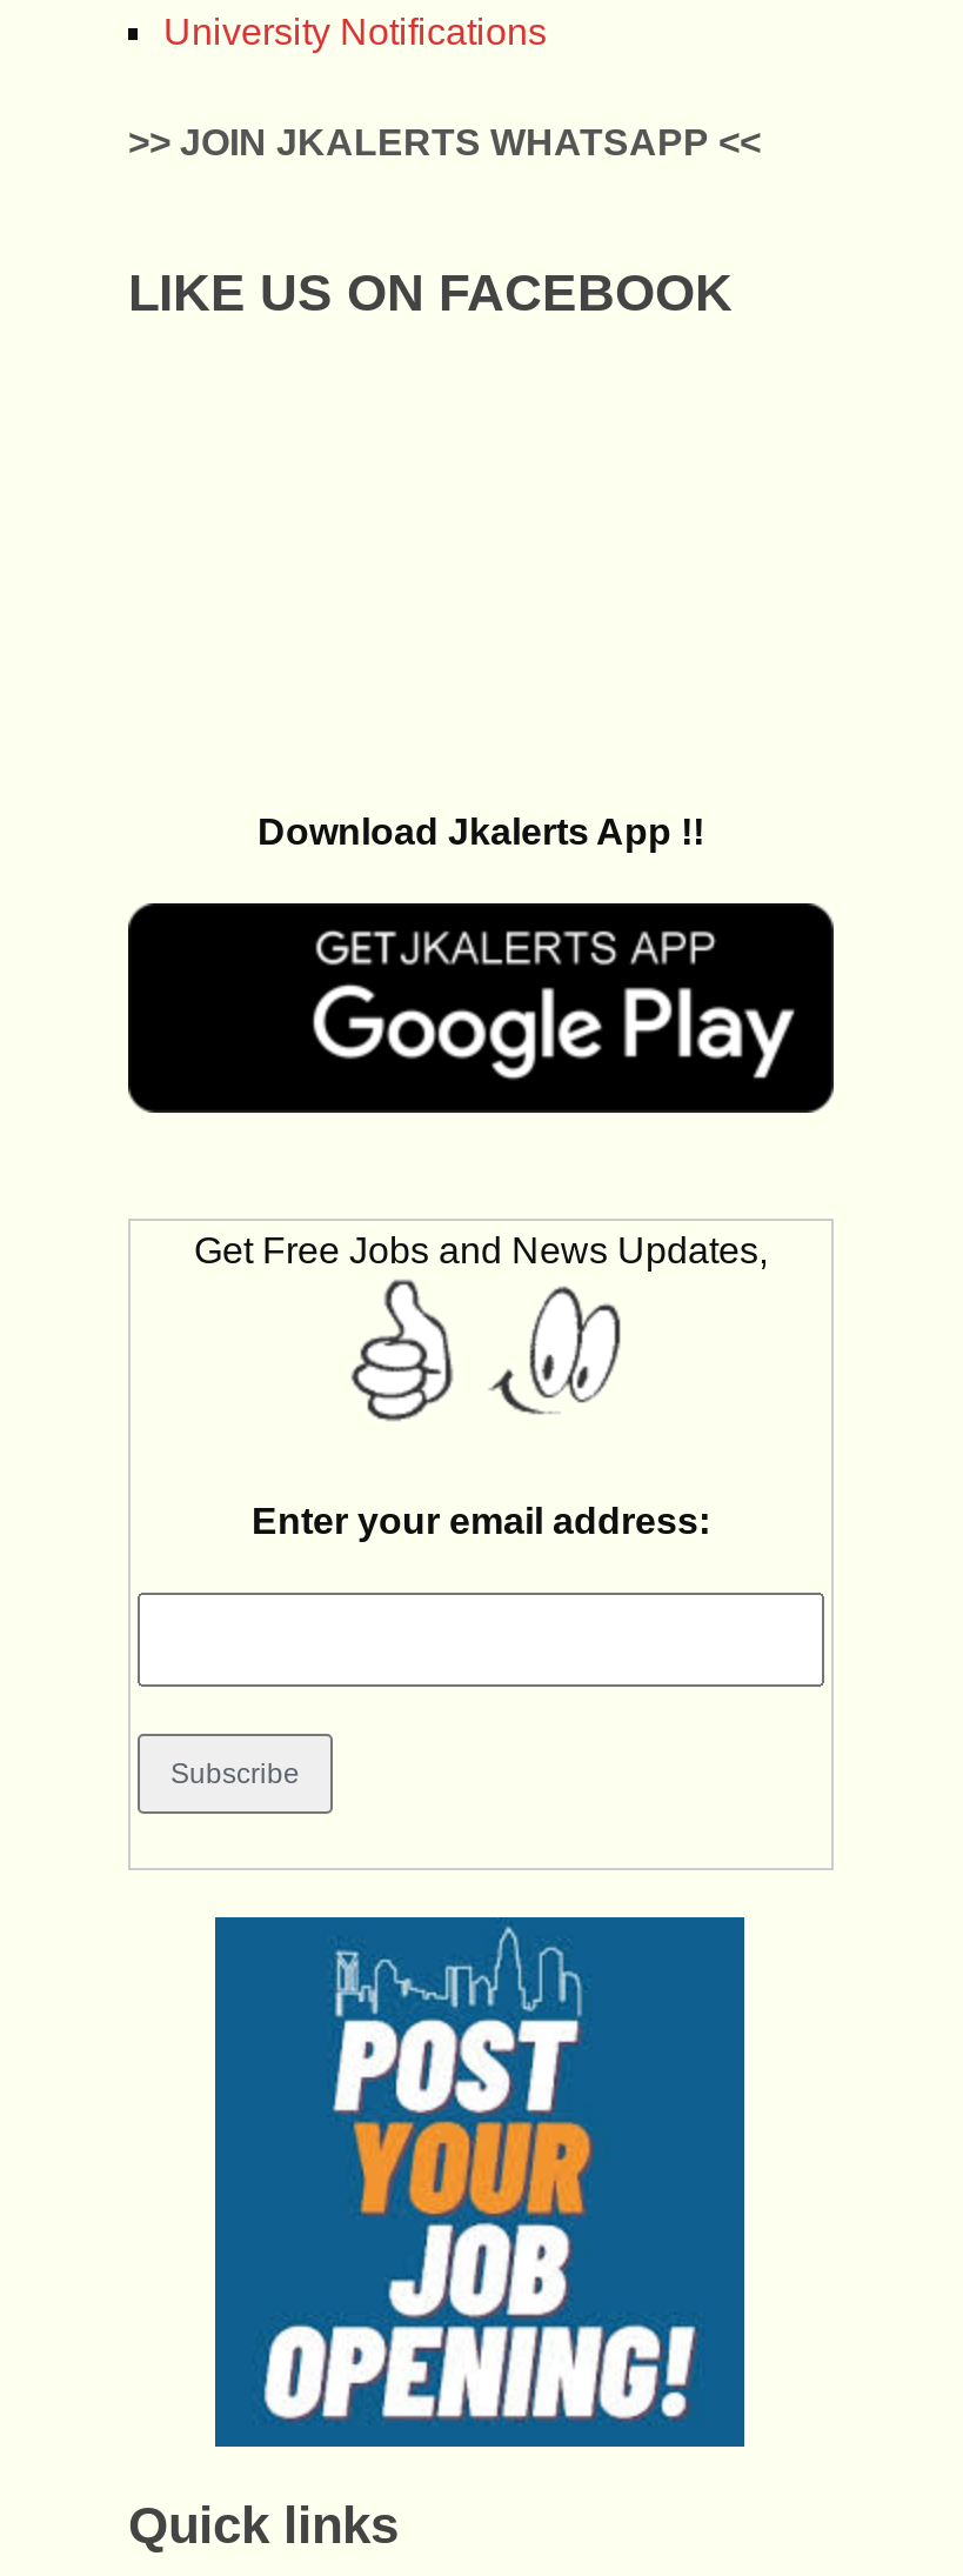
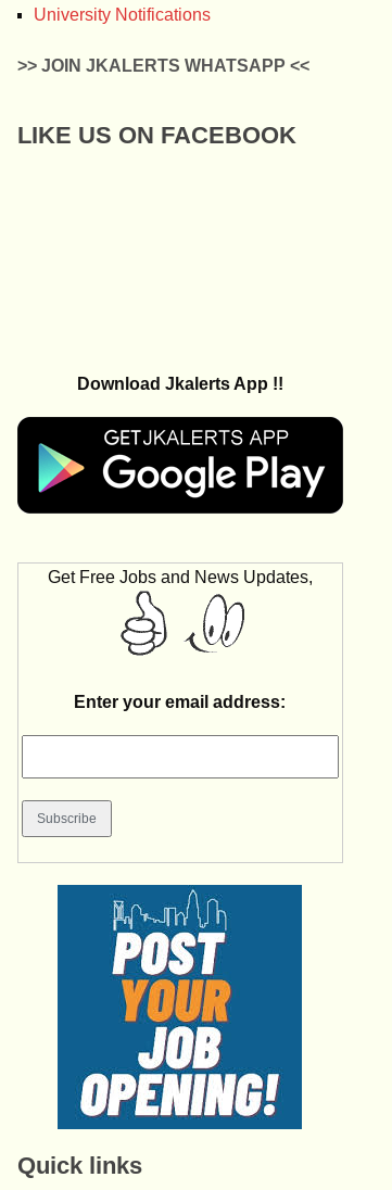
none -> [37,443,85,493] [image]

